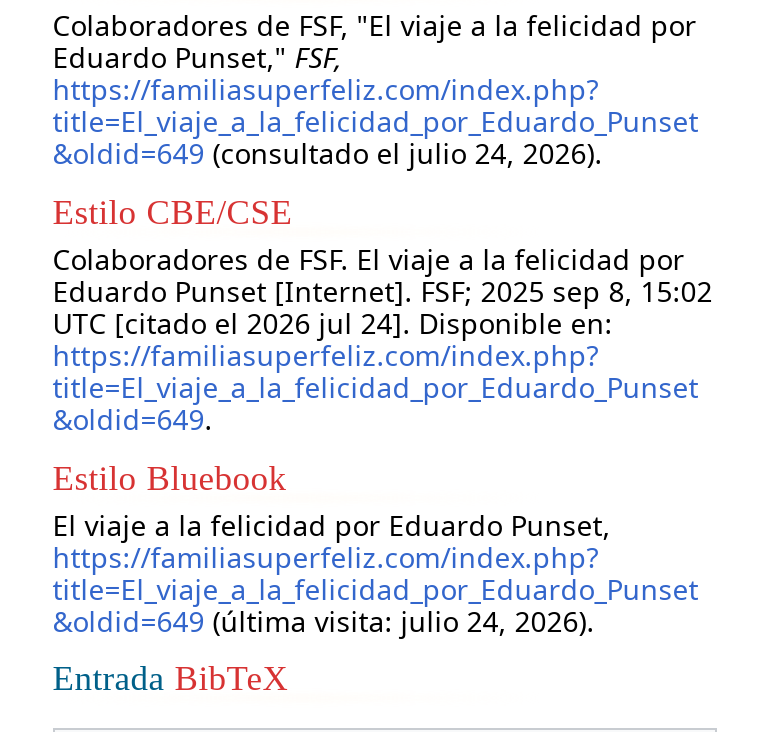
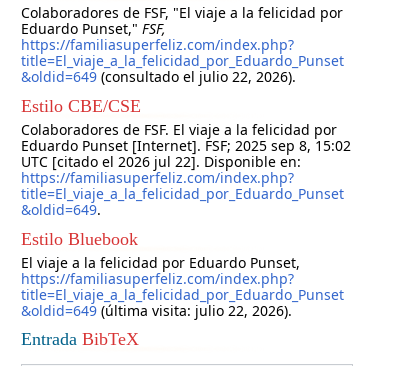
[52,135,602,173] &oldid=649 (consultado el julio 24, 2026). -> [21,67,296,86] &oldid=649 (consultado el julio 22, 2026).
[52,304,612,342] UTC [citado el 2026 jul 24]. Disponible en: -> [21,152,301,171] UTC [citado el 2026 jul 22]. Disponible en:
[52,602,594,640] &oldid=649(última visita: julio 24, 2026). -> [21,301,292,320] &oldid=649(última visita: julio 22, 2026).

